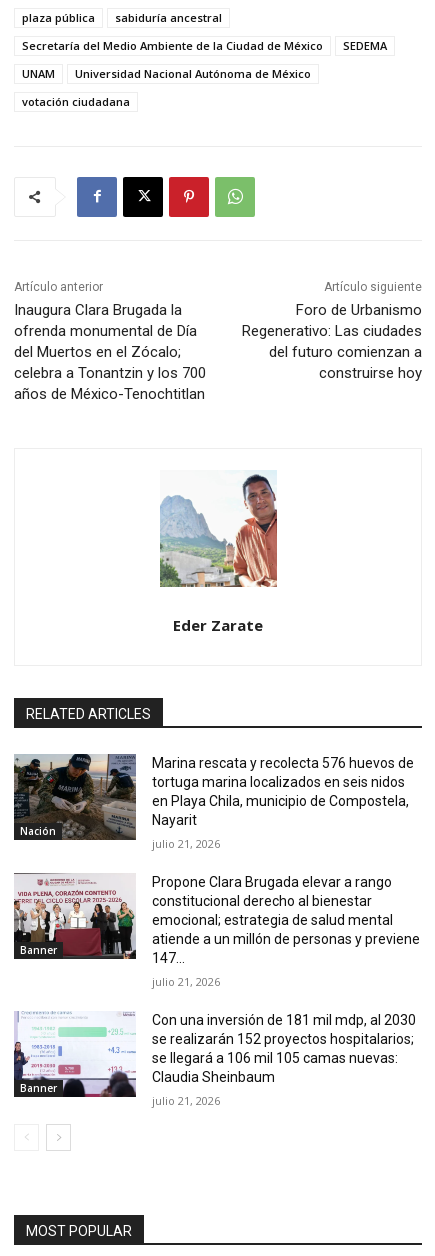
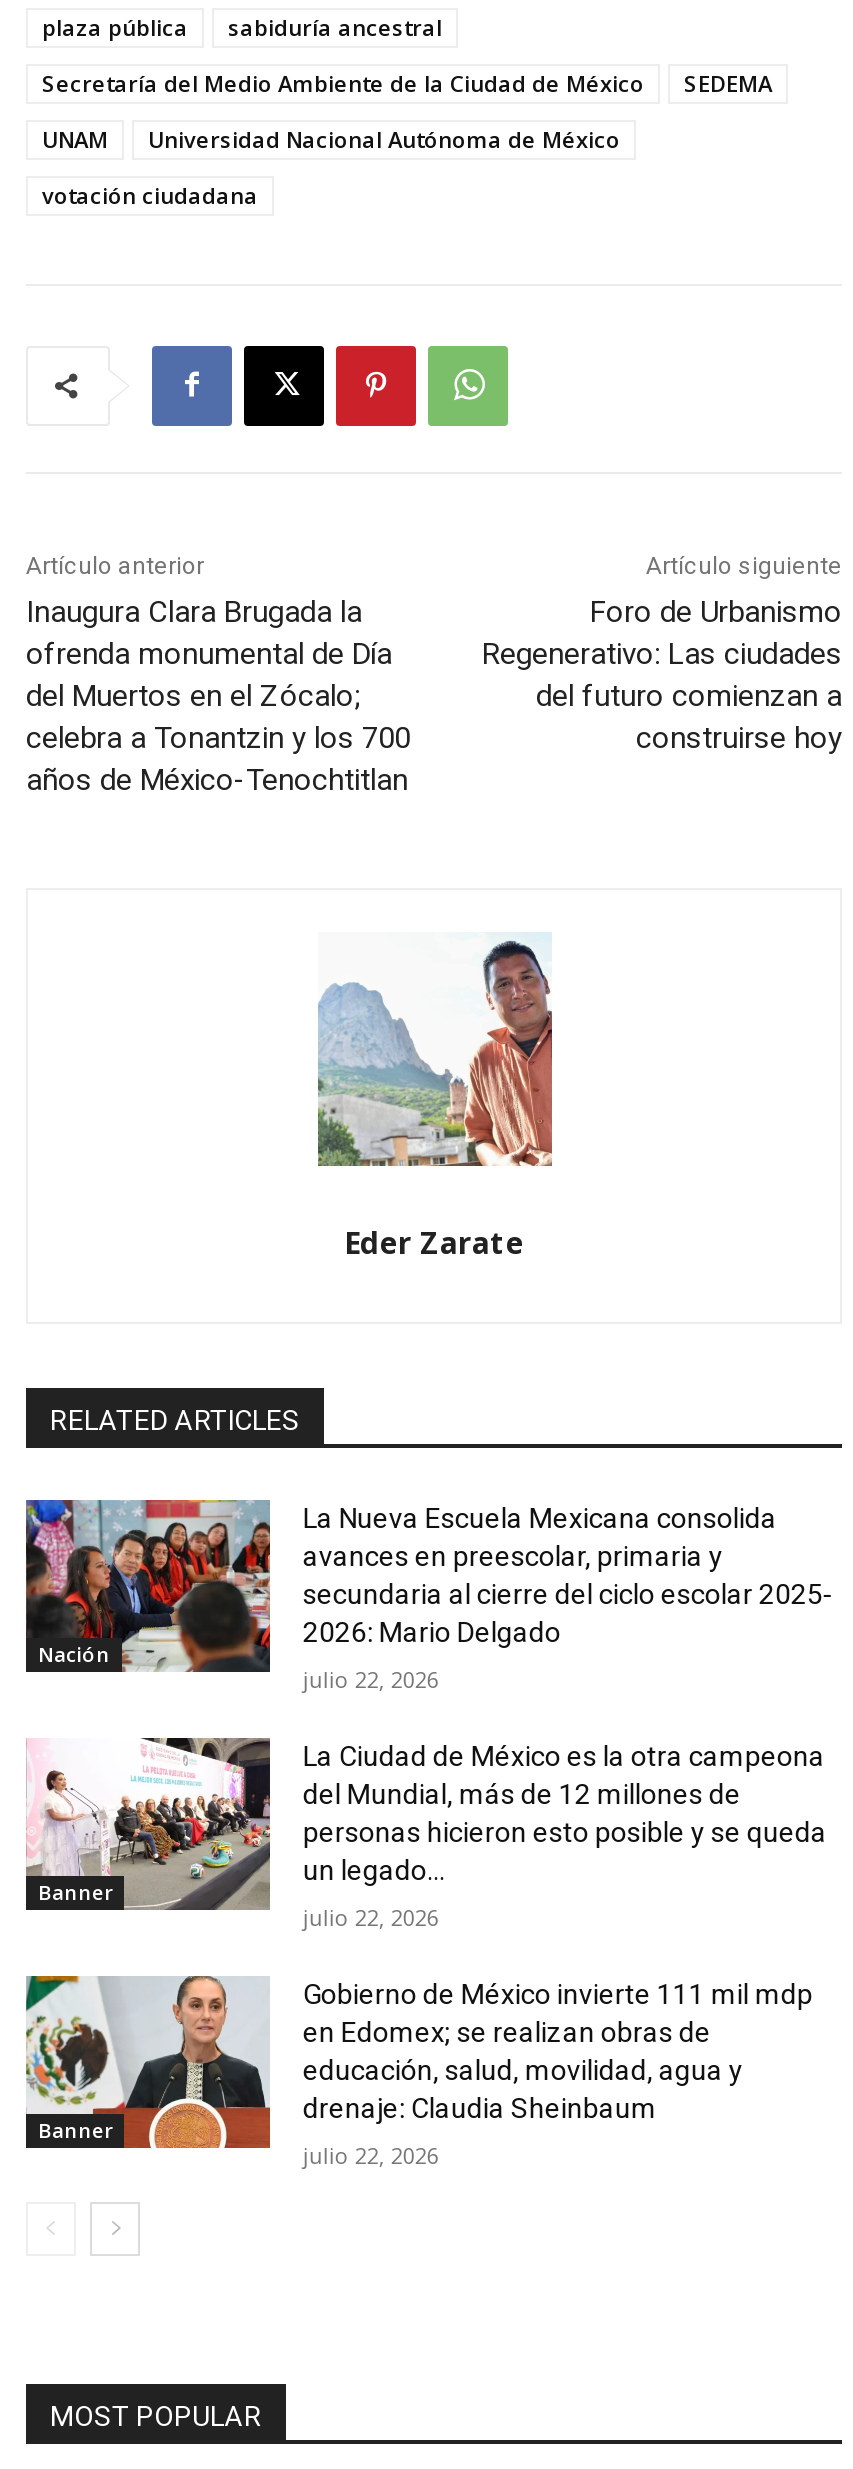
[14,753,414,841] [image] | Marina rescata y recolecta 576 huevos de | tortuga marina localizados en seis nidos | en Playa Chila, municipio de Compostela, | Nayarit -> [26,1498,833,1672] [image] | La Nueva Escuela Mexicana consolida | avances en preescolar, primaria y | secundaria al cierre del ciclo escolar 2025- | 2026: Mario Delgado
[152,836,220,851] julio 21, 2026 -> [303,1664,439,1694] julio 22, 2026
[13,872,420,966] [image] | Propone Clara Brugada elevar a rango | constitucional derecho al bienestar | emocional; estrategia de salud mental | atiende a un millón de personas y previene | 147... -> [26,1736,827,1910] [image] | La Ciudad de México es la otra campeona | del Mundial, más de 12 millones de | personas hicieron esto posible y se queda | un legado...
[152,974,220,989] julio 21, 2026 -> [303,1902,439,1932] julio 22, 2026
[14,1011,416,1098] [image] | Con una inversión de 181 mil mdp, al 2030 | se realizarán 152 proyectos hospitalarios; | se llegará a 106 mil 105 camas nuevas: | Claudia Sheinbaum -> [24,1974,813,2150] [image] | Gobierno de México invierte 111 mil mdp | en Edomex; se realizan obras de | educación, salud, movilidad, agua y | drenaje: Claudia Sheinbaum
[152,1093,220,1108] julio 21, 2026 -> [303,2140,439,2170] julio 22, 2026

